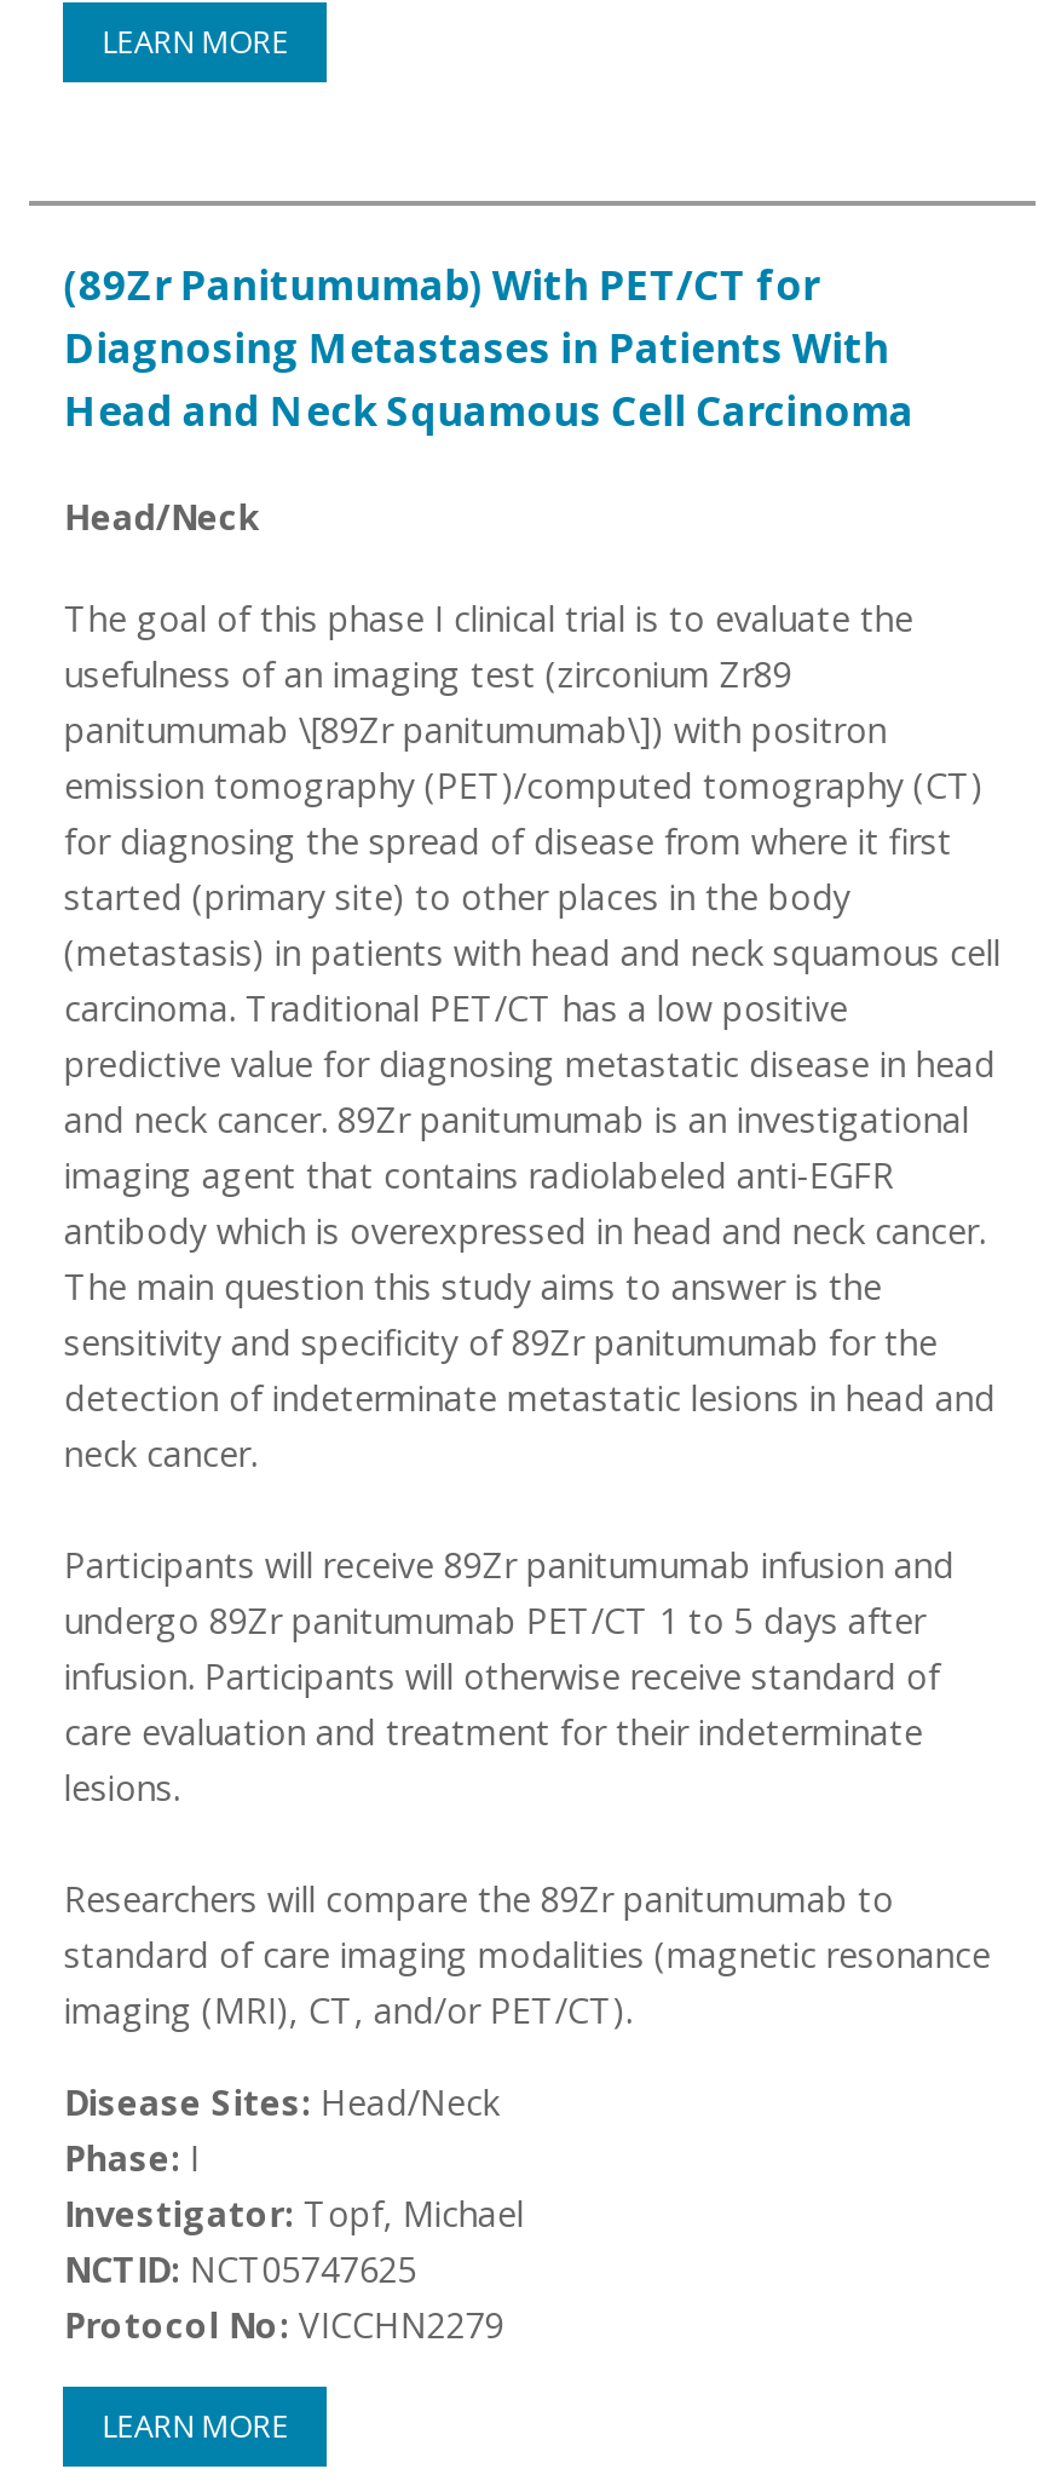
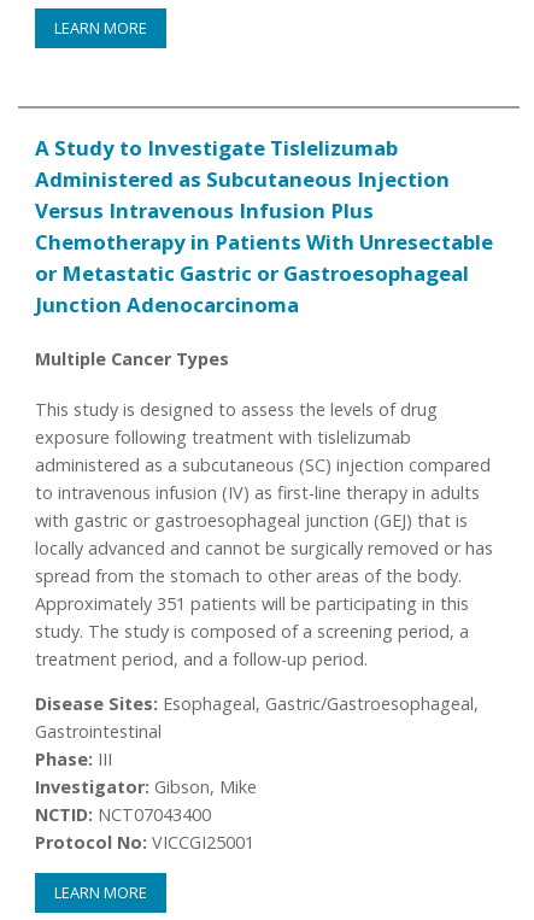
[64,256,1000,2347] (89Zr Panitumumab) With PET/CT for | Diagnosing Metastases in Patients With | Head and Neck Squamous Cell Carcinoma | Head/Neck | The goal of this phase I clinical trial is to evaluate the | usefulness of an imaging test (zirconium Zr89 | panitumumab \[89Zr panitumumab\]) with positron | emission tomography (PET)/computed tomography (CT) | for diagnosing the spread of disease from where it first | started (primary site) to other places in the body | (metastasis) in patients with head and neck squamous cell | carcinoma. Traditional PET/CT has a low positive | predictive value for diagnosing metastatic disease in head | and neck cancer. 89Zr panitumumab is an investigational | imaging agent that contains radiolabeled anti-EGFR | antibody which is overexpressed in head and neck cancer. | The main question this study aims to answer is the | sensitivity and specificity of 89Zr panitumumab for the | detection of indeterminate metastatic lesions in head and | neck cancer. | Participants will receive 89Zr panitumumab infusion and | undergo 89Zr panitumumab PET/CT 1 to 5 days after | infusion. Participants will otherwise receive standard of | care evaluation and treatment for their indeterminate | lesions. | Researchers will compare the 89Zr panitumumab to | standard of care imaging modalities (magnetic resonance | imaging (MRI), CT, and/or PET/CT). | Disease Sites: Head/Neck | Phase: I | Investigator: Topf, Michael | NCTID: NCT05747625 | Protocol No: VICCHN2279 -> [35,134,493,854] A Study to Investigate Tislelizumab | Administered as Subcutaneous Injection | Versus Intravenous Infusion Plus | Chemotherapy in Patients With Unresectable | or Metastatic Gastric or Gastroesophageal | Junction Adenocarcinoma | Multiple Cancer Types | This study is designed to assess the levels of drug | exposure following treatment with tislelizumab | administered as a subcutaneous (SC) injection compared | to intravenous infusion (IV) as first-line therapy in adults | with gastric or gastroesophageal junction (GEJ) that is | locally advanced and cannot be surgically removed or has | spread from the stomach to other areas of the body. | Approximately 351 patients will be participating in this | study. The study is composed of a screening period, a | treatment period, and a follow-up period. | Disease Sites: Esophageal, Gastric/Gastroesophageal, | Gastrointestinal | Phase: III | Investigator: Gibson, Mike | NCTID: NCT07043400 | Protocol No: VICCGI25001

